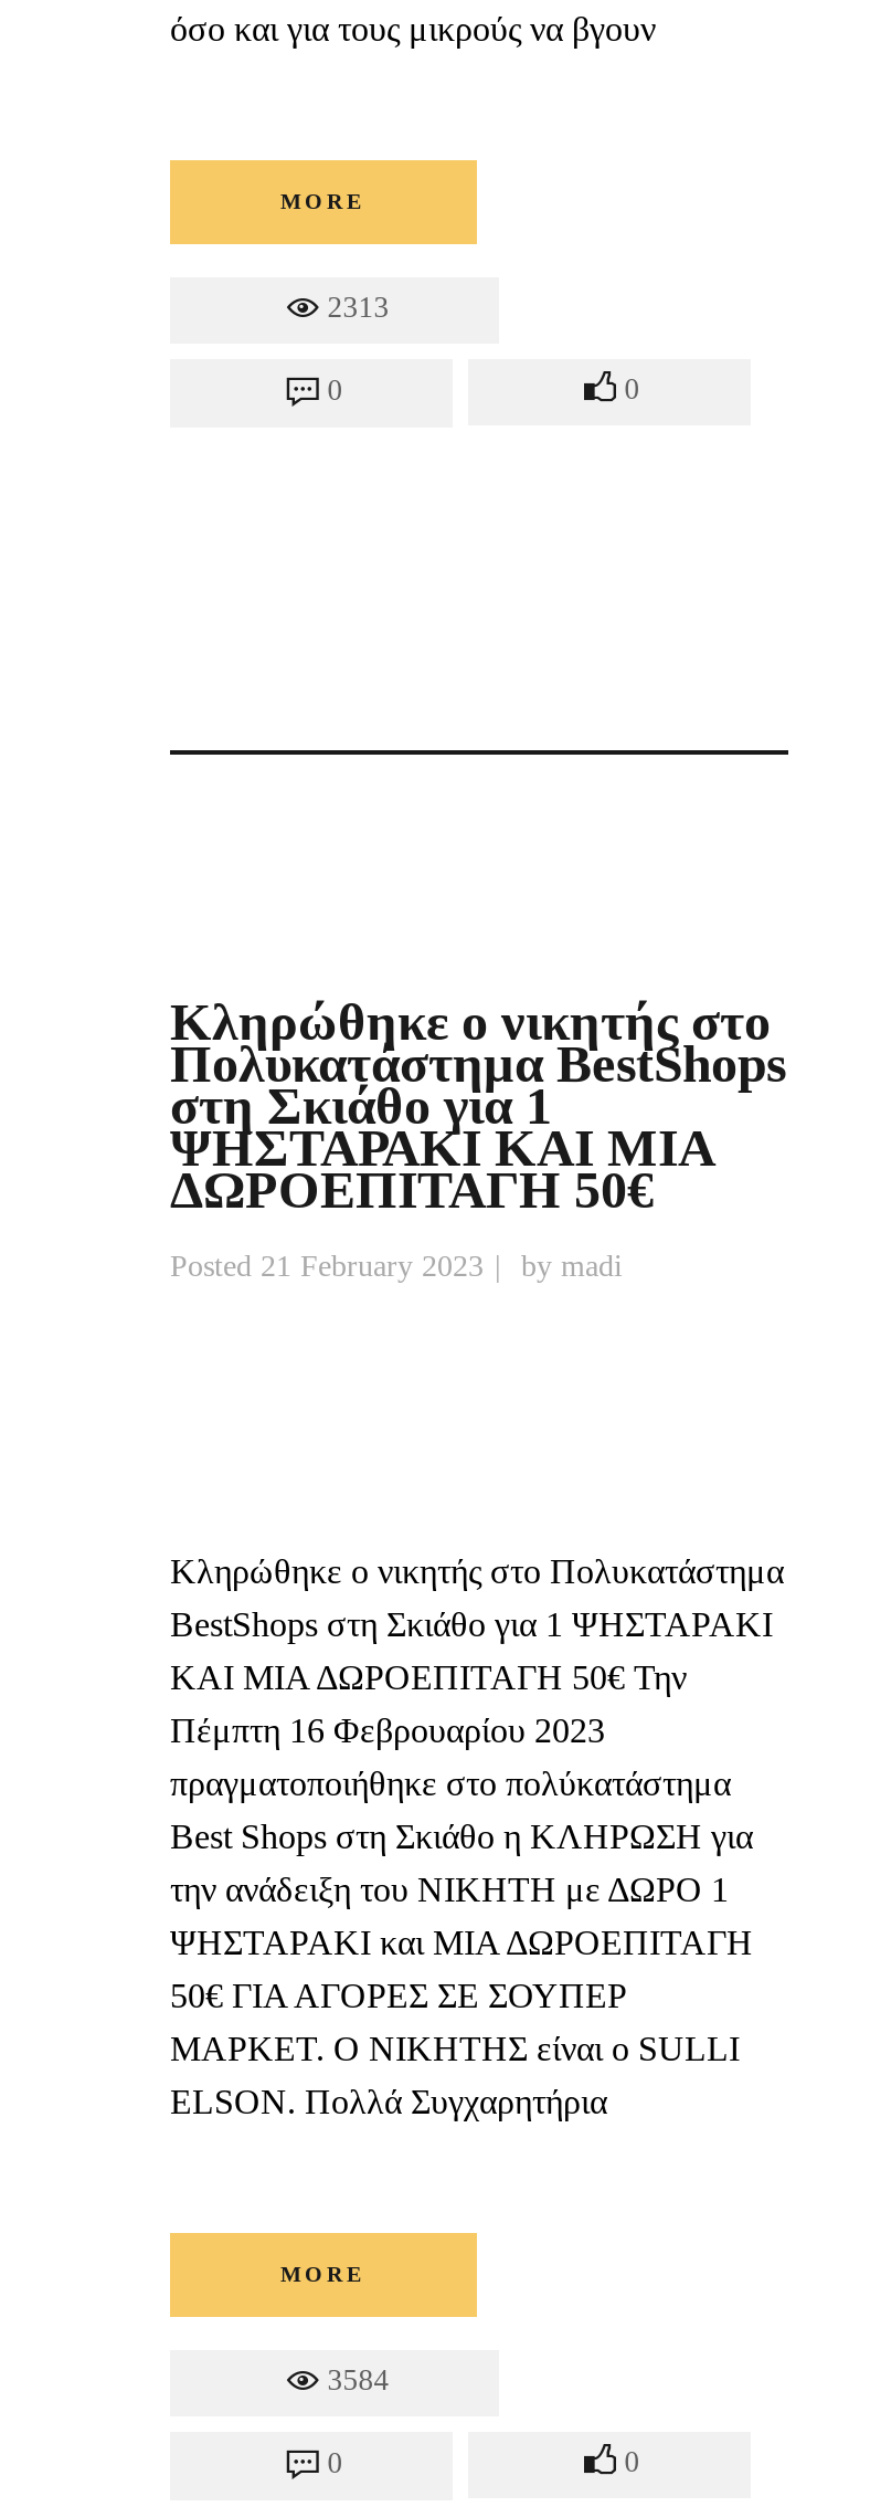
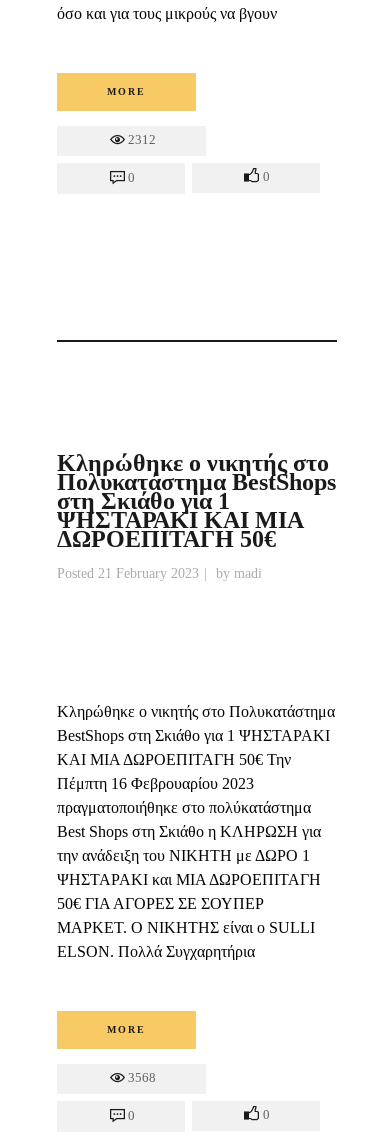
[327,291,389,324] 2313 -> [128,132,156,147] 2312
[327,2363,389,2397] 3584 -> [128,1070,156,1085] 3568

